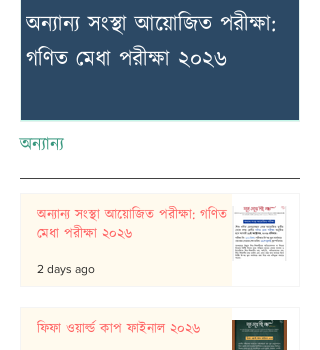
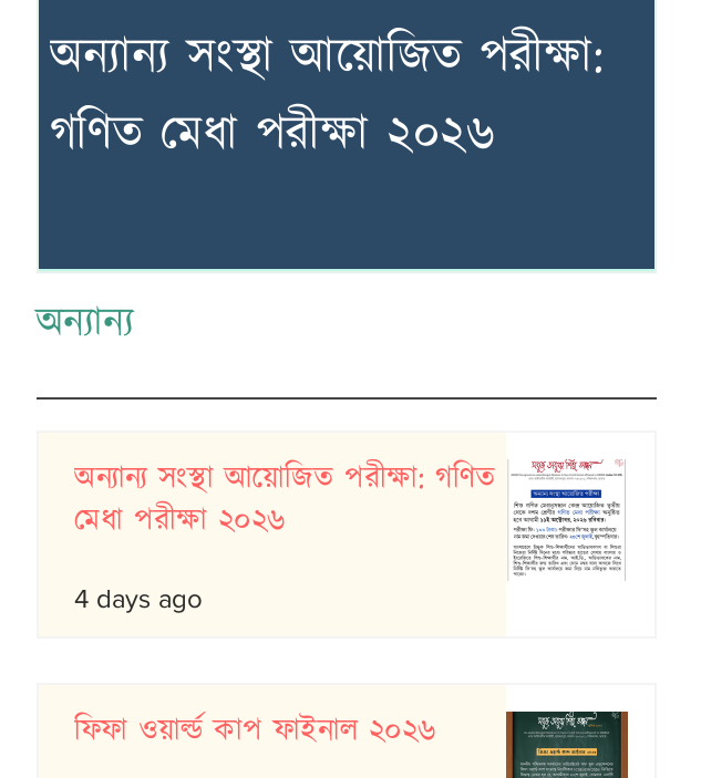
[37,261,95,275] 2 days ago -> [74,582,203,613] 4 days ago

